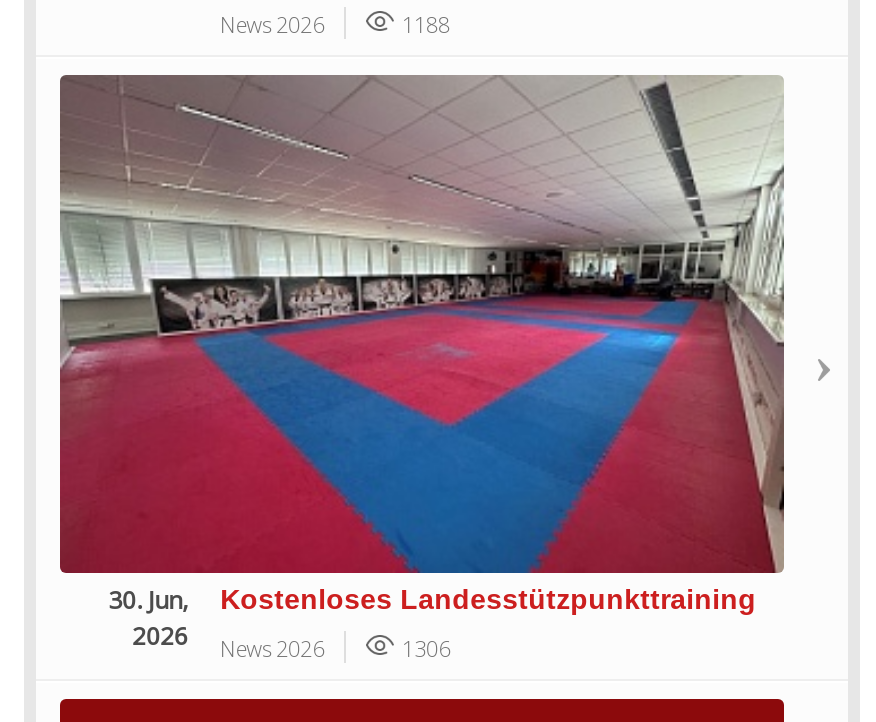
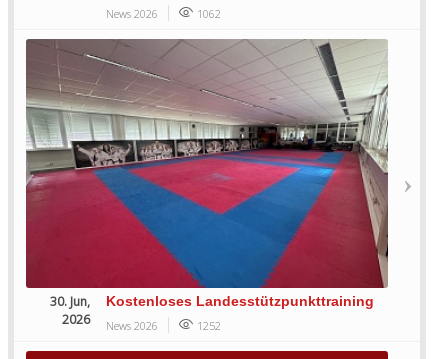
[402,9,450,39] 1188 -> [197,6,221,21] 1062
[402,633,450,663] 1306 -> [197,318,221,333] 1252

